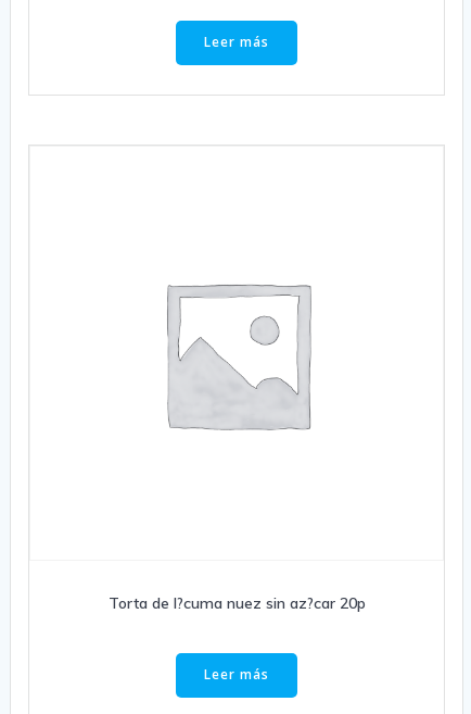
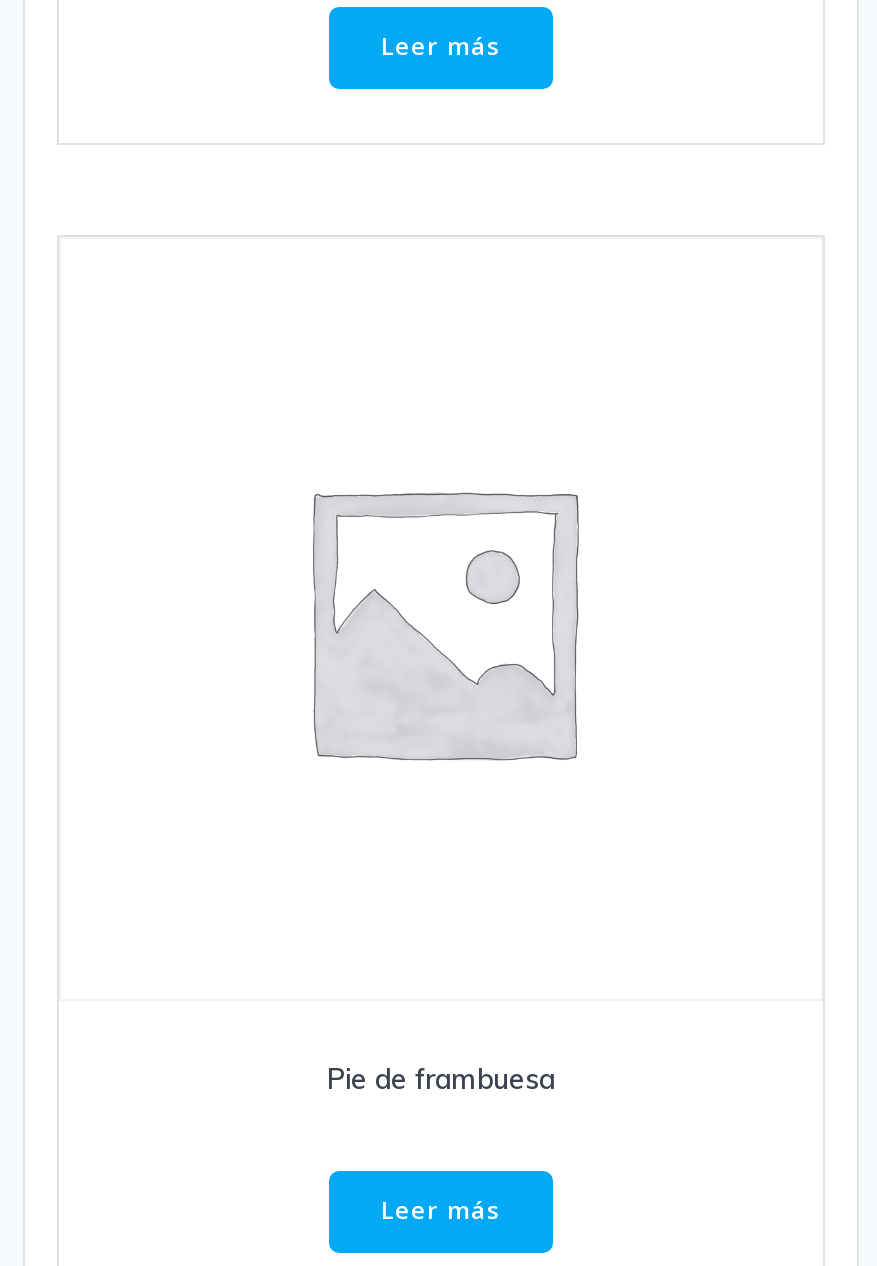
[108,594,365,613] Torta de l?cuma nuez sin az?car 20p -> [327,1061,555,1097] Pie de frambuesa

